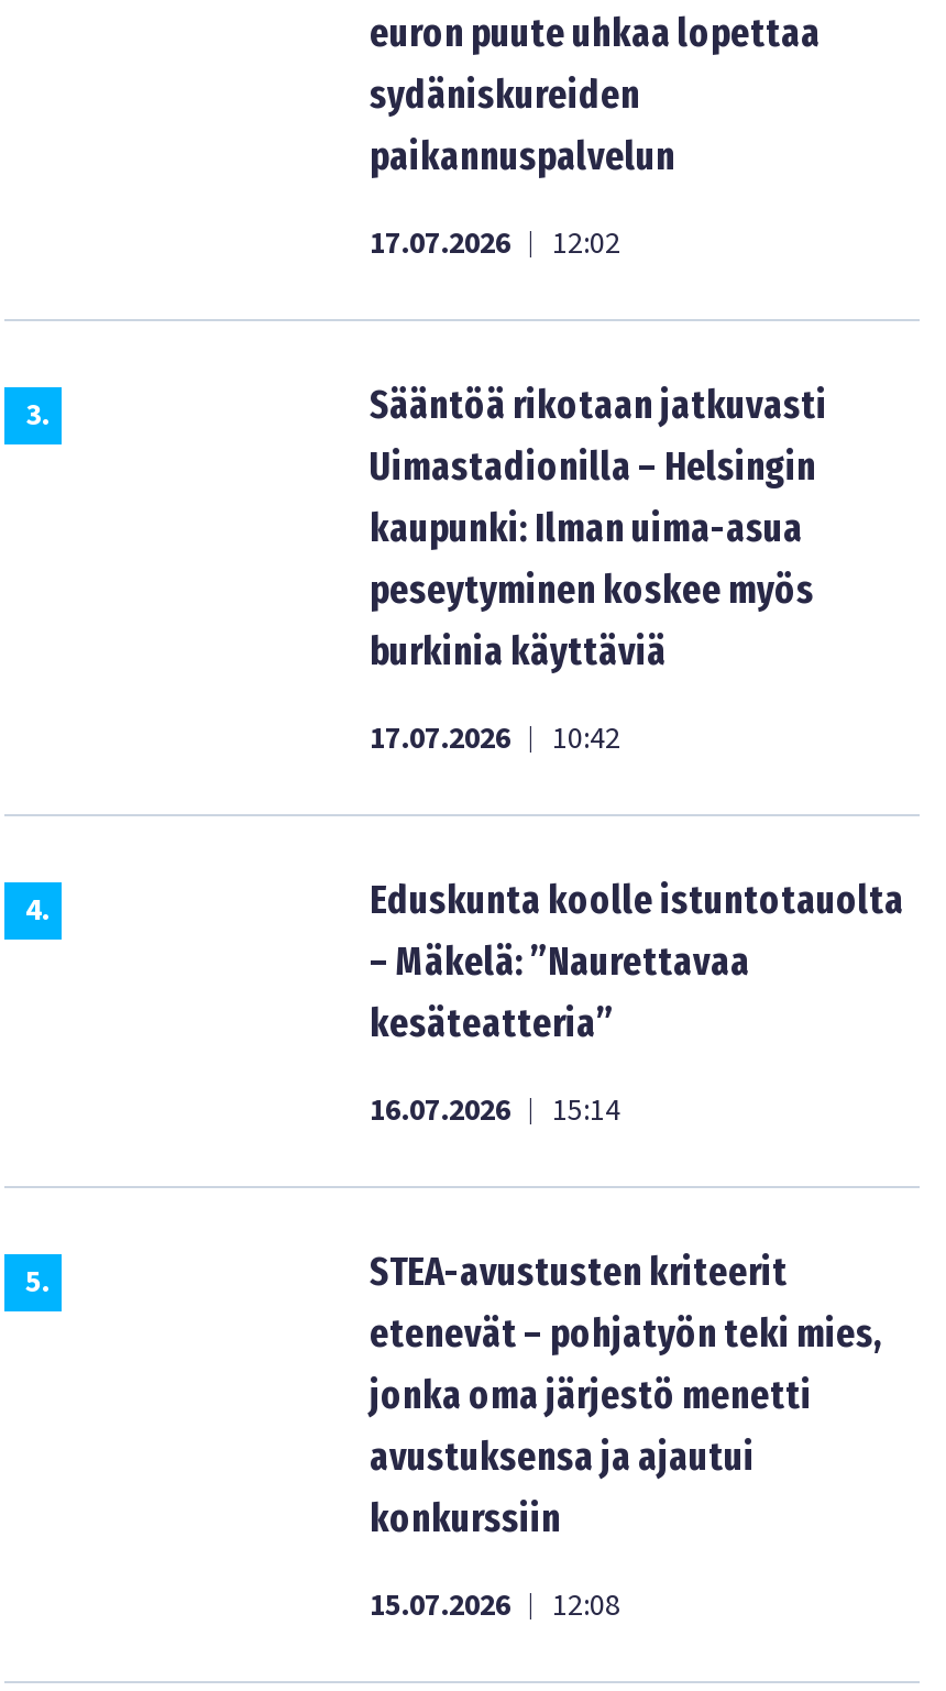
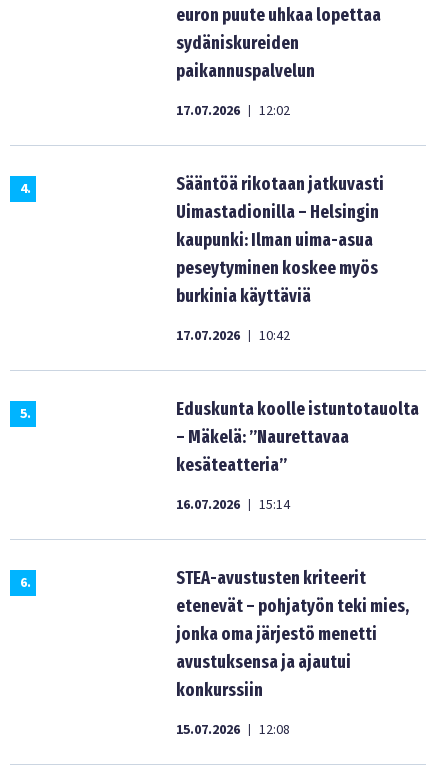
[25,394,50,438] 3. -> [19,179,30,199] 4.
[25,889,50,933] 4. -> [19,404,30,424] 5.
[25,1261,50,1305] 5. -> [19,573,30,593] 6.

